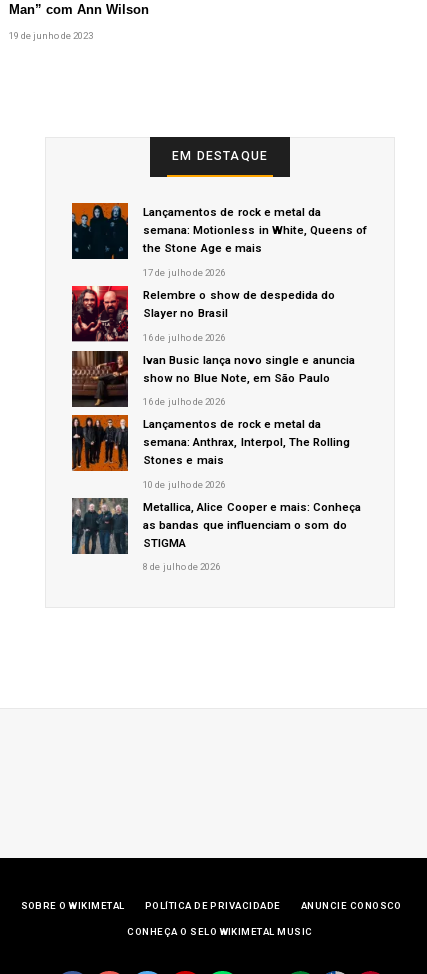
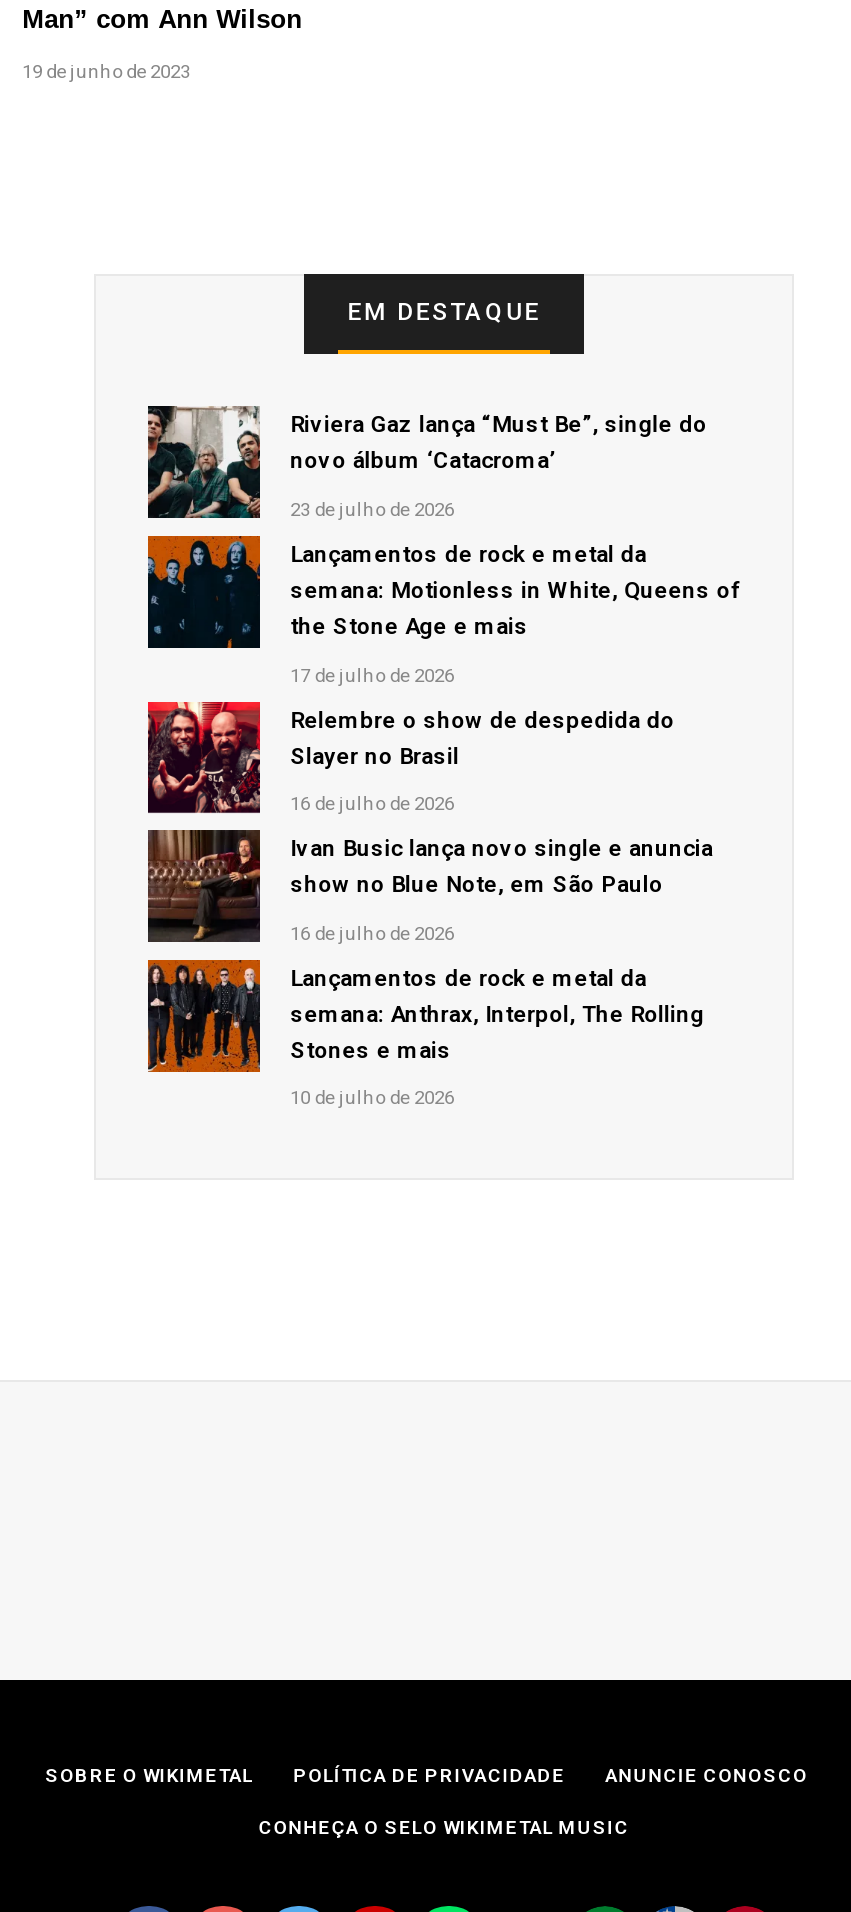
none -> [146,404,707,520] [image] | Riviera Gaz lança “Must Be”, single do | novo álbum ‘Catacroma’ | 23 de julho de 2026
moved [70,205,367,490] -> [144,540,739,1109]: [image] | Lançamentos de rock e metal da | semana: Motionless in White, Queens of | ... | Stones e mais | 10 de julho de 2026
[71,497,361,572] [image] | Metallica, Alice Cooper e mais: Conheça | as bandas que influenciam o som do | STIGMA | 8 de julho de 2026 -> none

